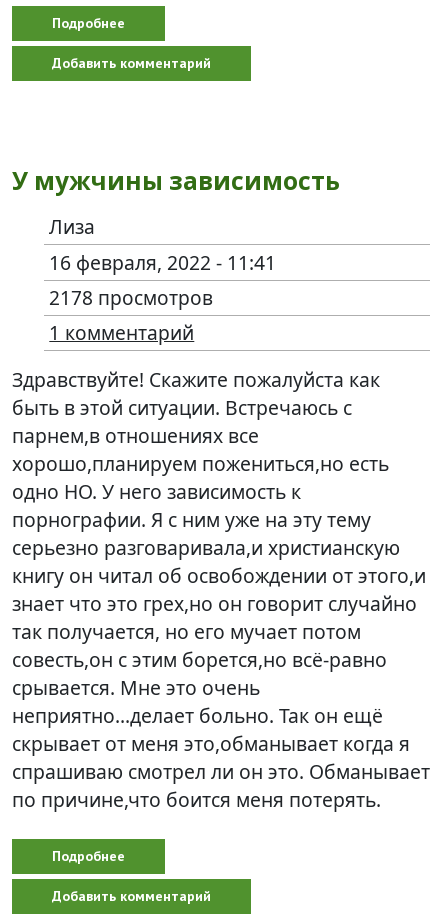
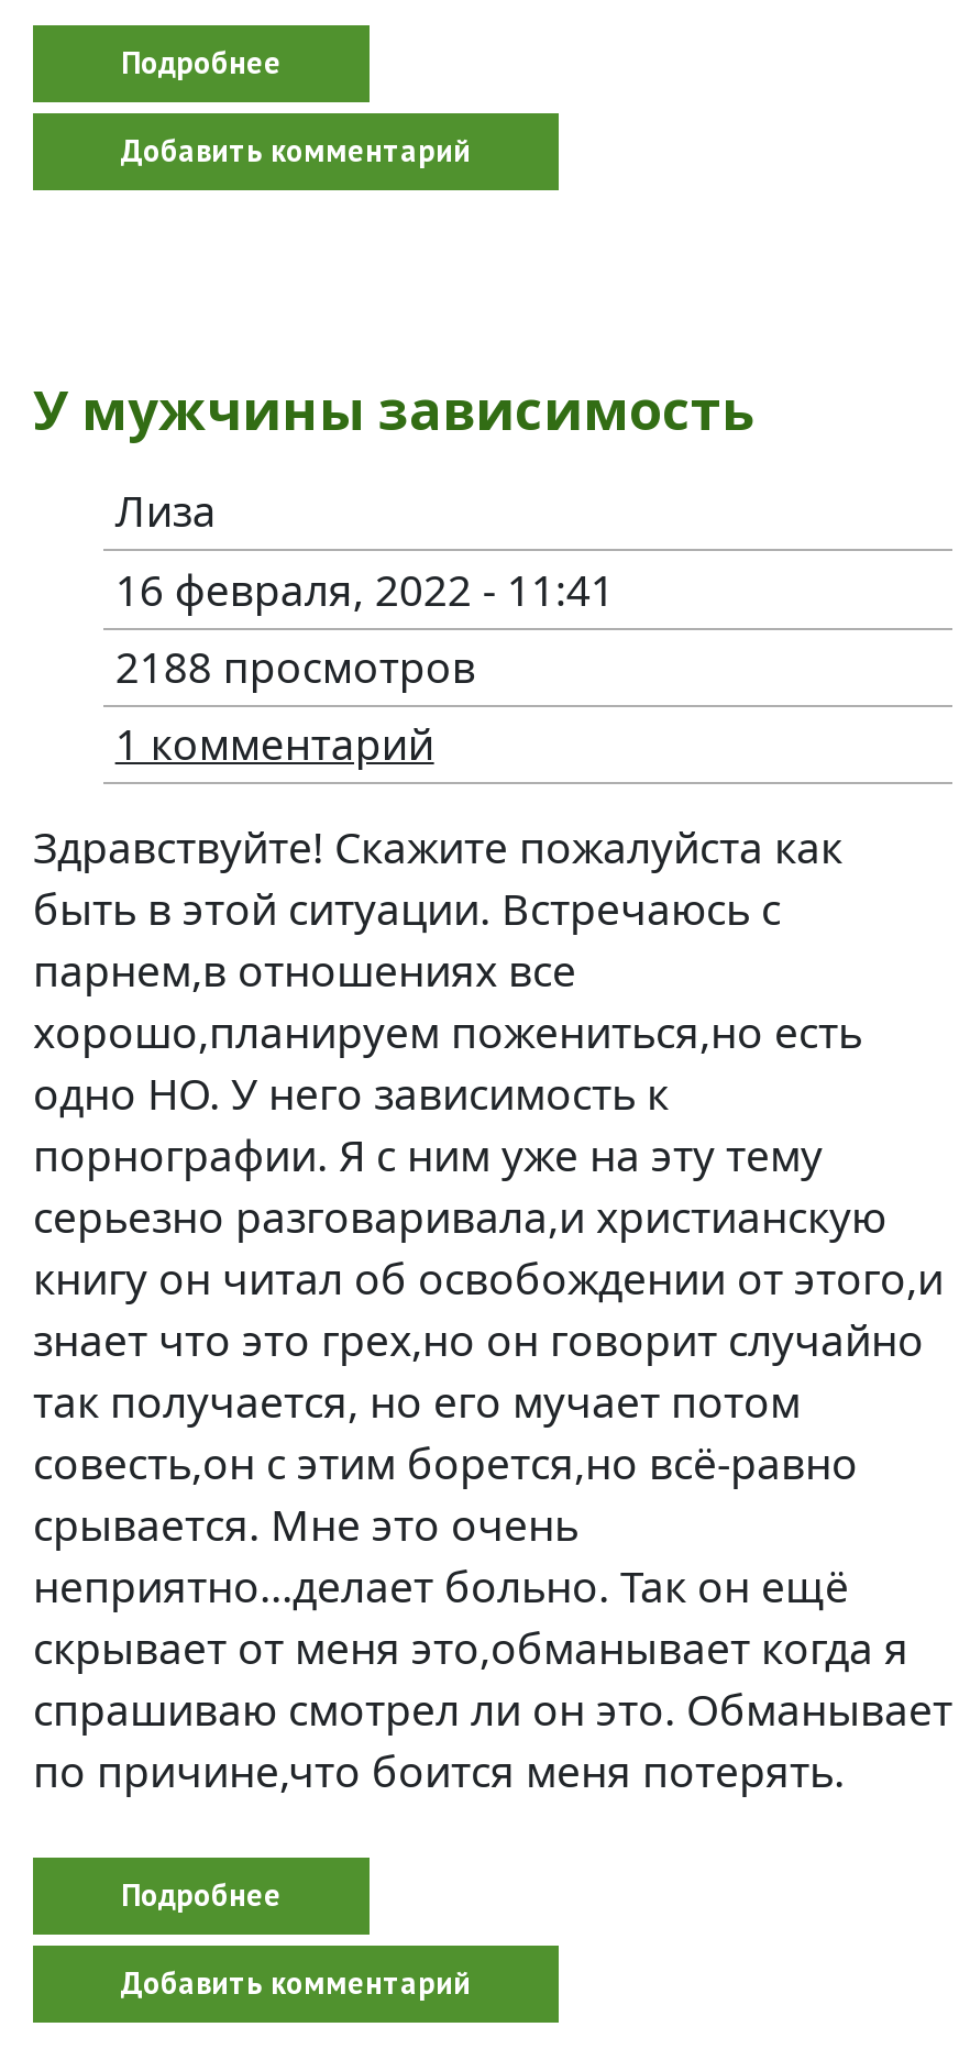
[49,285,213,311] 2178 просмотров -> [115,639,476,696] 2188 просмотров

